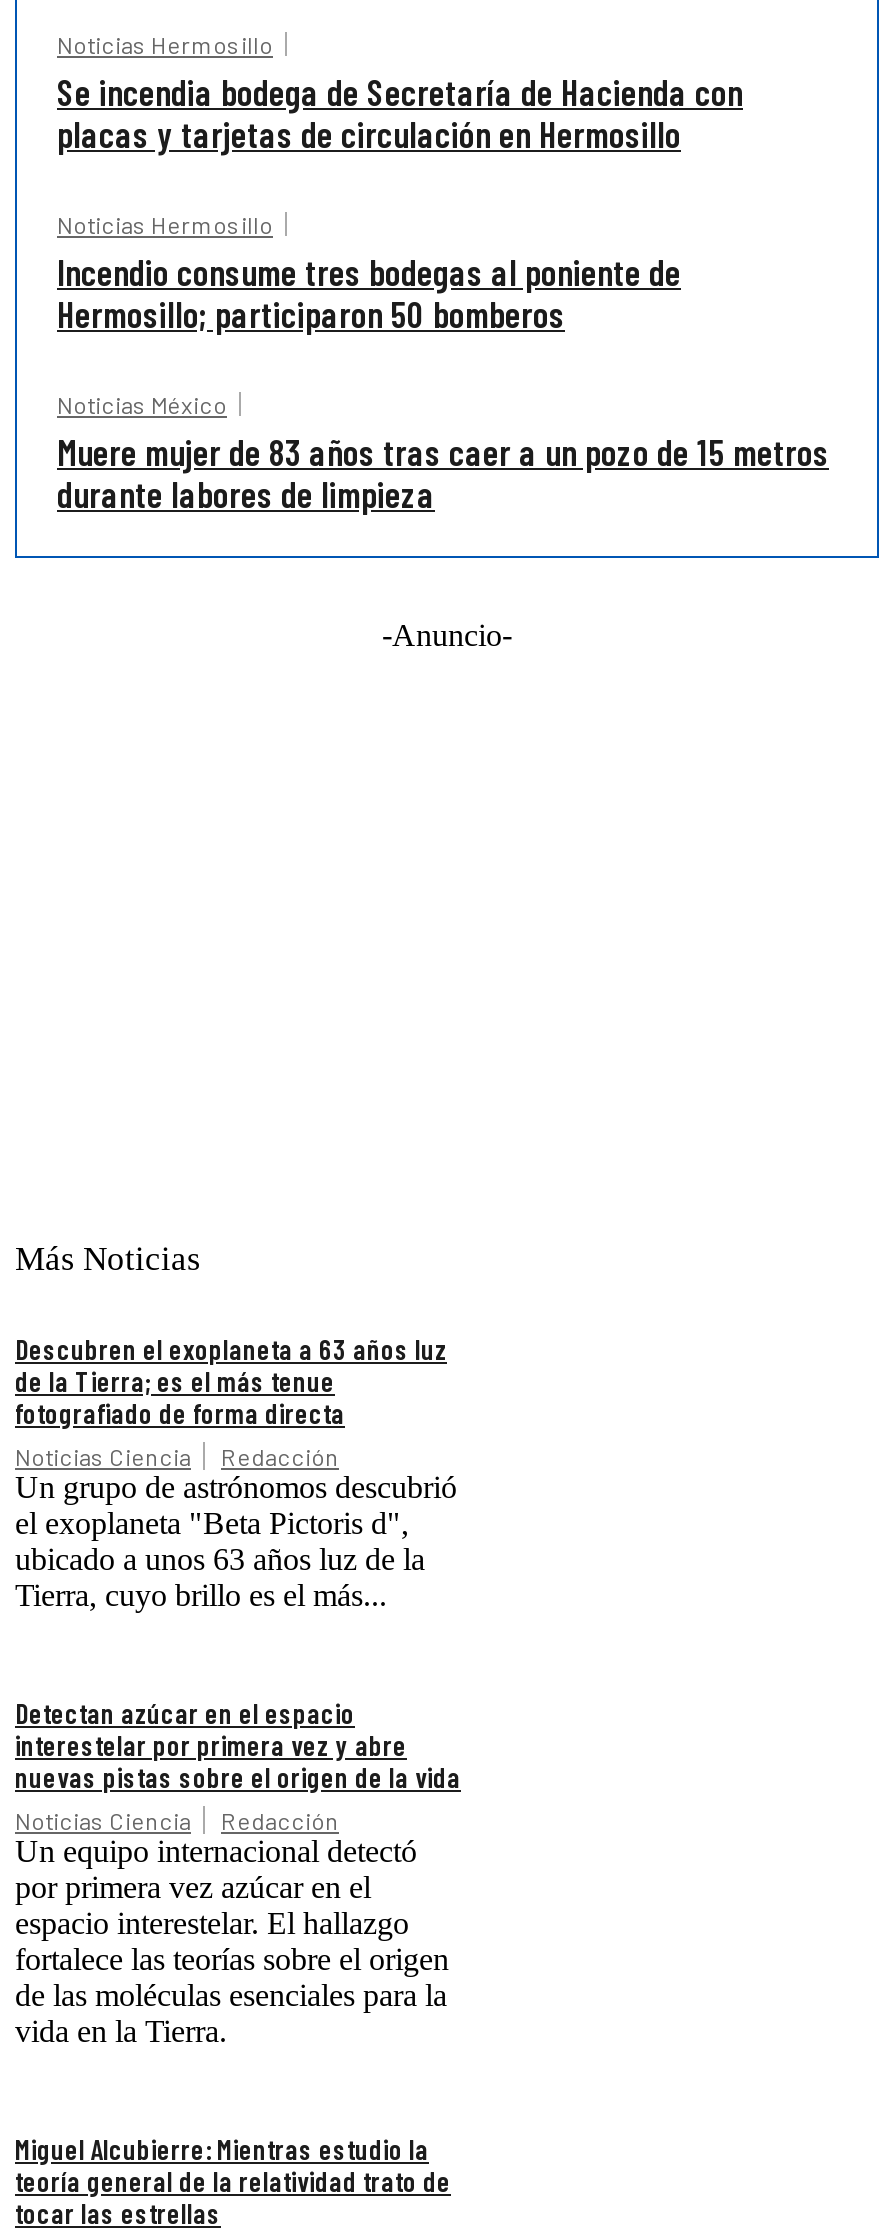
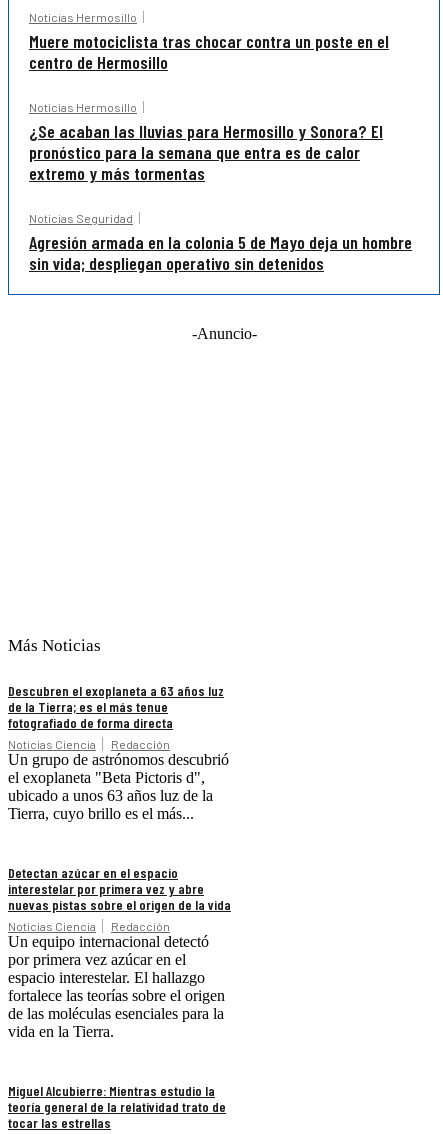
[57,69,743,155] Se incendia bodega de Secretaría de Hacienda con | placas y tarjetas de circulación en Hermosillo -> [29,29,389,72] Muere motociclista tras chocar contra un poste en el | centro de Hermosillo
[57,249,681,335] Incendio consume tres bodegas al poniente de | Hermosillo; participaron 50 bomberos -> [29,119,383,183] ¿Se acaban las lluvias para Hermosillo y Sonora? El | pronóstico para la semana que entra es de calor | extremo y más tormentas
[57,389,829,515] Noticias México | Muere mujer de 83 años tras caer a un pozo de 15 metros | durante labores de limpieza -> [29,210,412,273] Noticias Seguridad | Agresión armada en la colonia 5 de Mayo deja un hombre | sin vida; despliegan operativo sin detenidos

